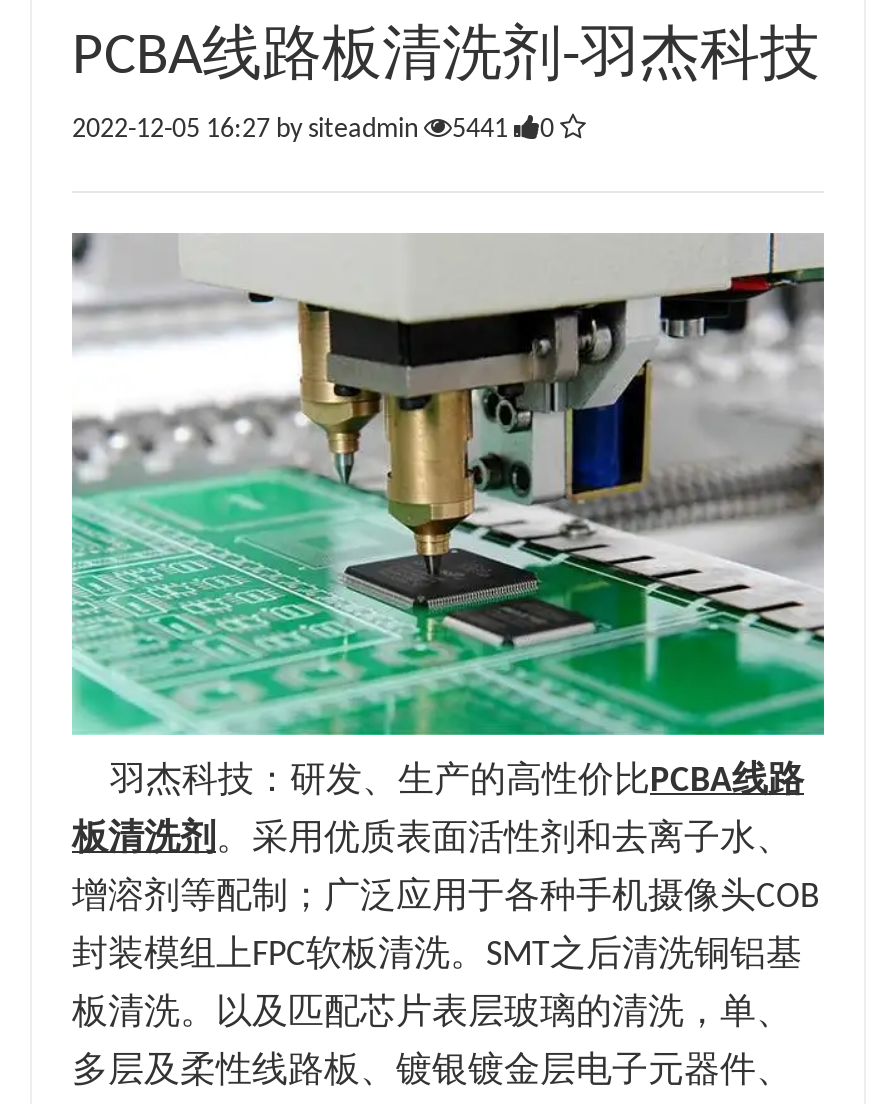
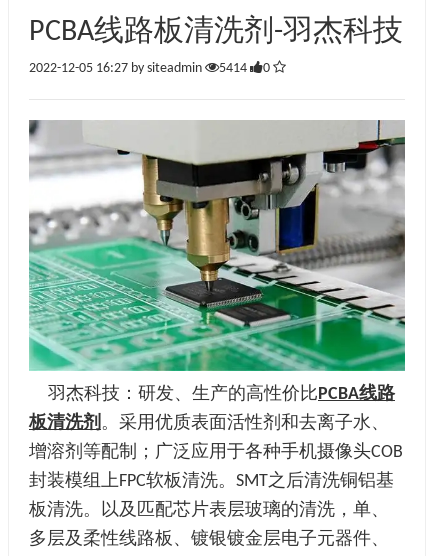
[72,115,554,145] 2022-12-05 16:27 by siteadmin 5441 0 -> [29,61,270,76] 2022-12-05 16:27 by siteadmin 5414 0

